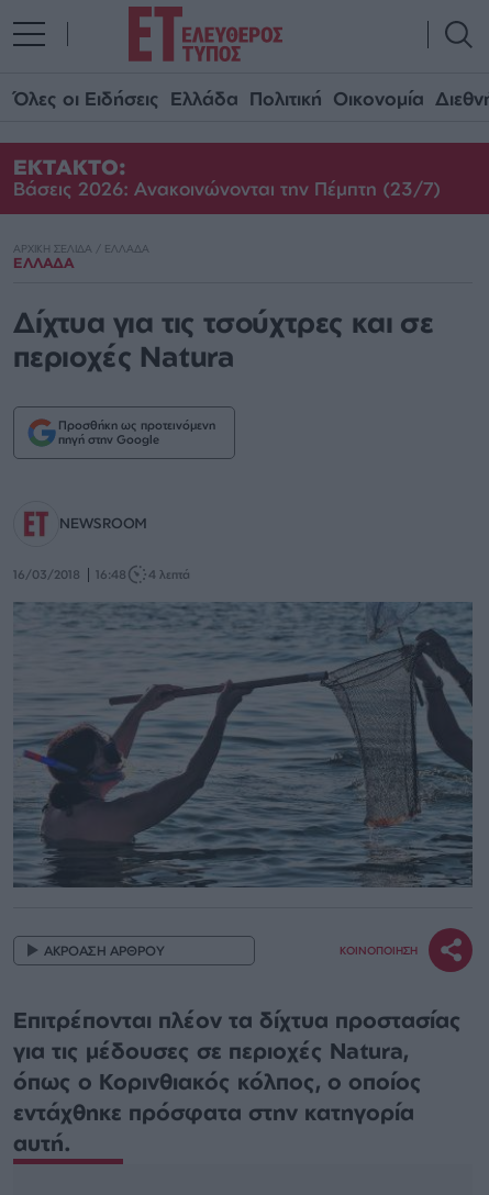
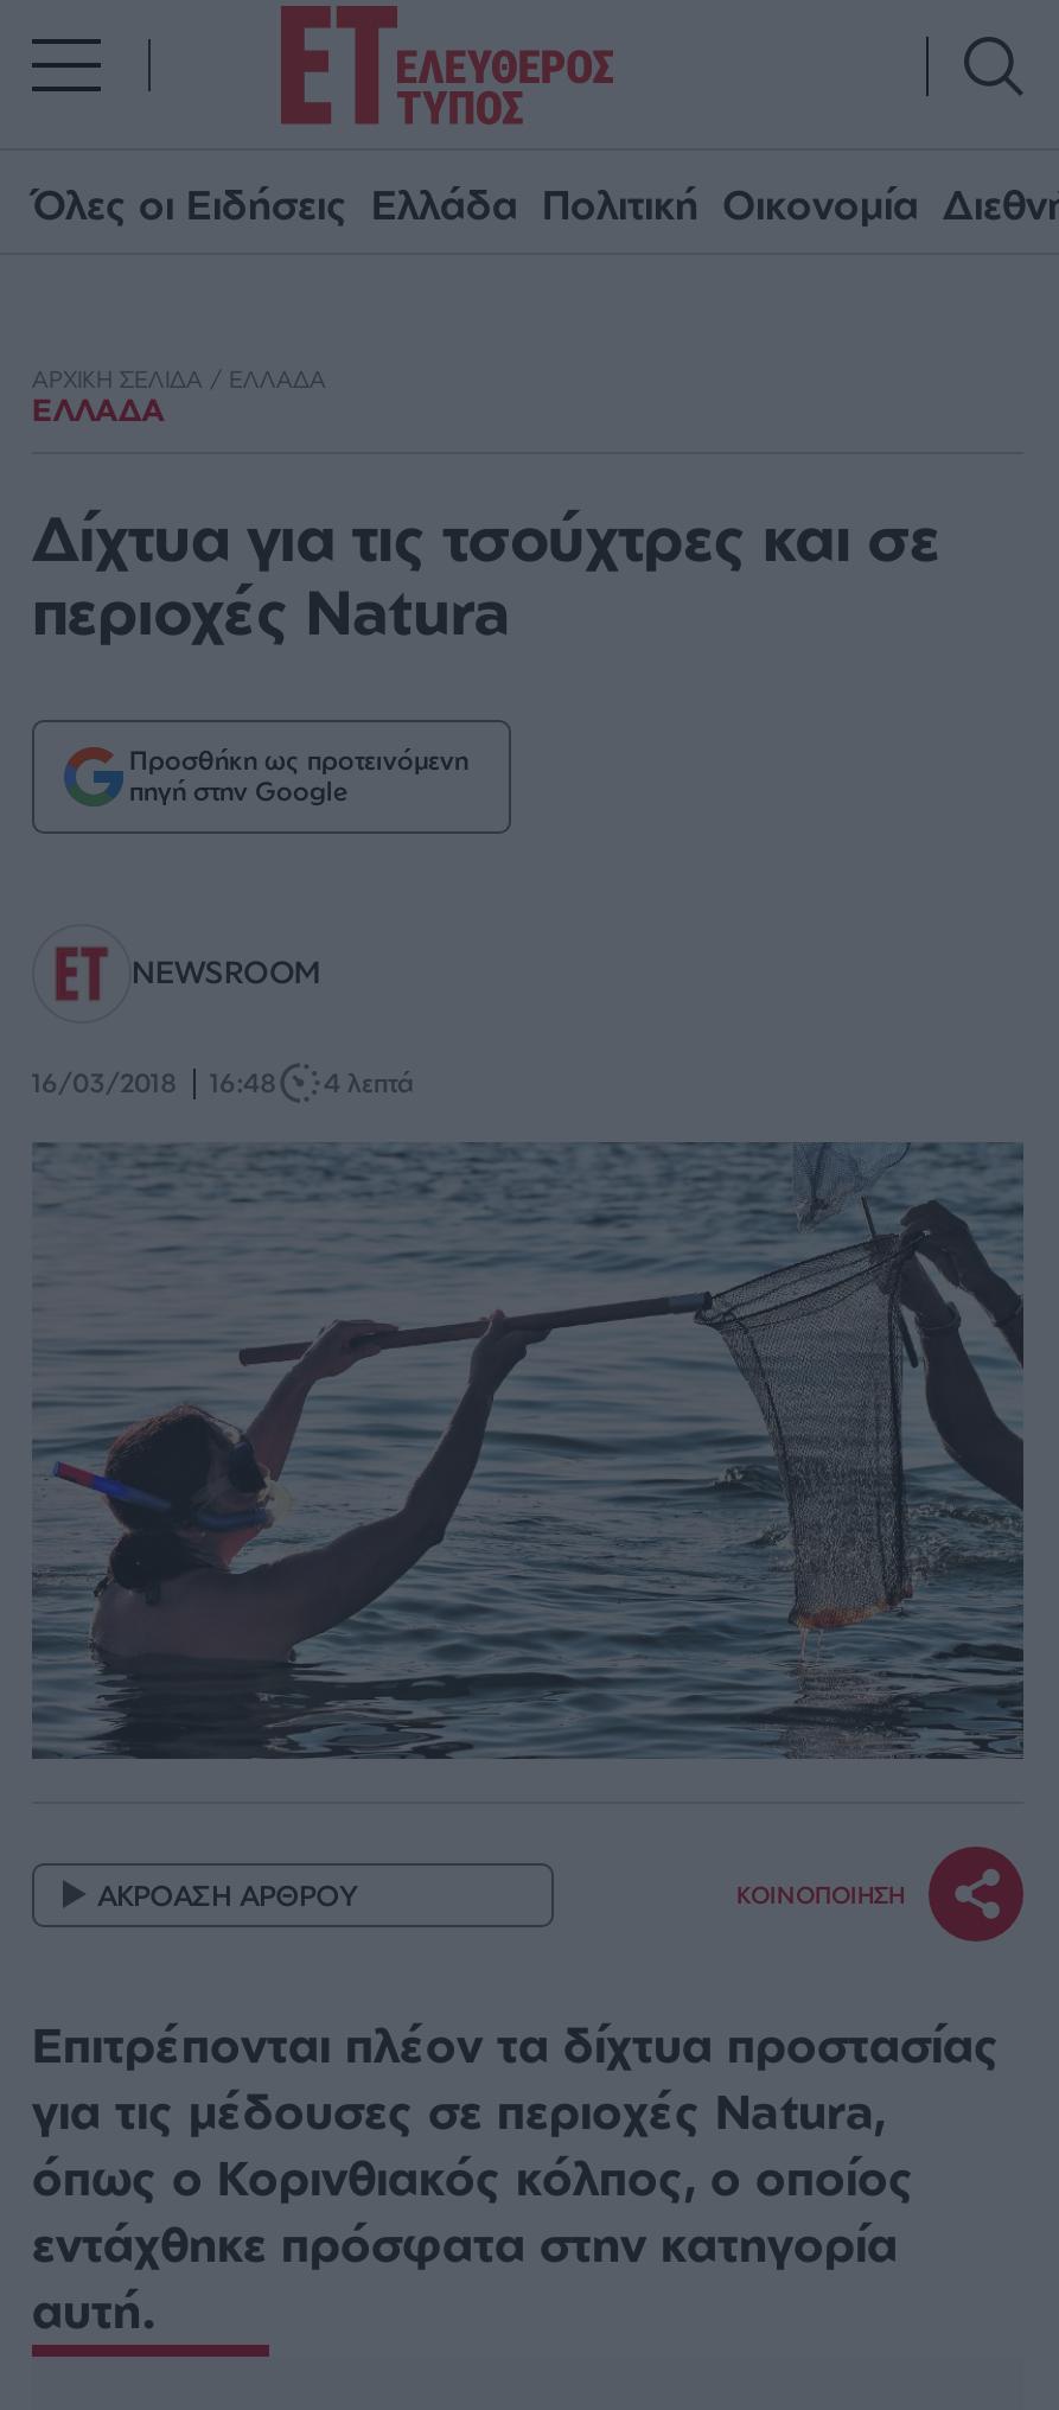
[13,154,441,200] ΕΚΤΑΚΤΟ: | Βάσεις 2026: Ανακοινώνονται την Πέμπτη (23/7) -> none

